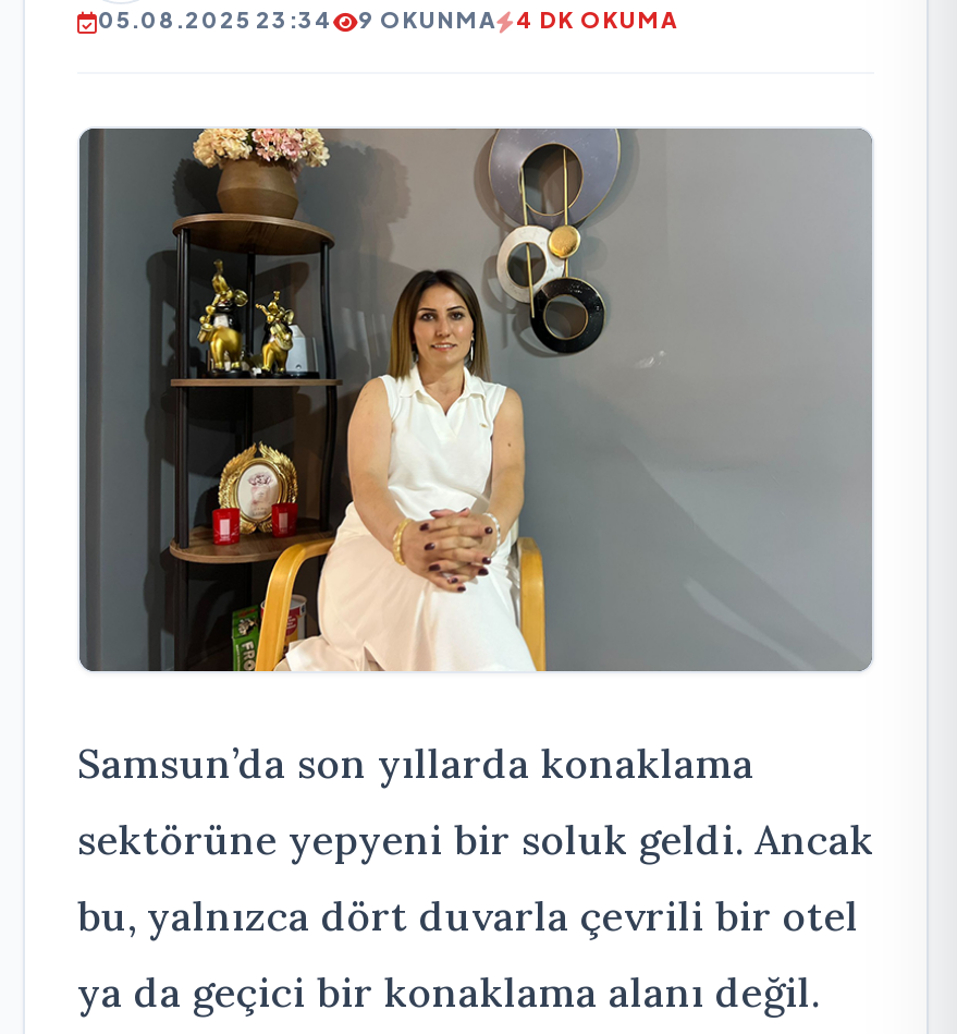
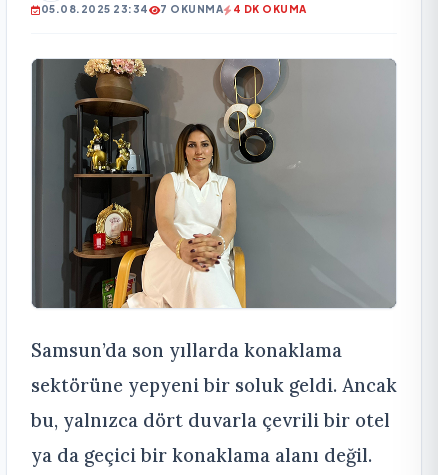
[98,7,677,33] 05.08.2025 23:34 9 OKUNMA 4 DK OKUMA -> [40,3,306,15] 05.08.2025 23:34 7 OKUNMA 4 DK OKUMA

